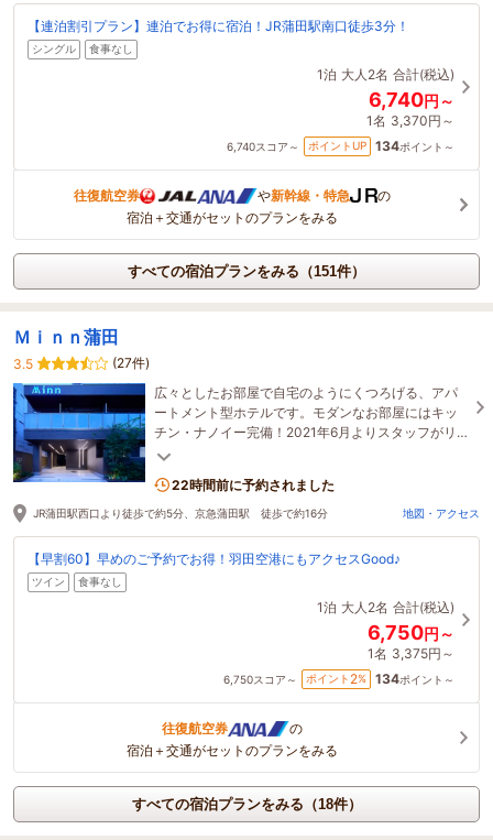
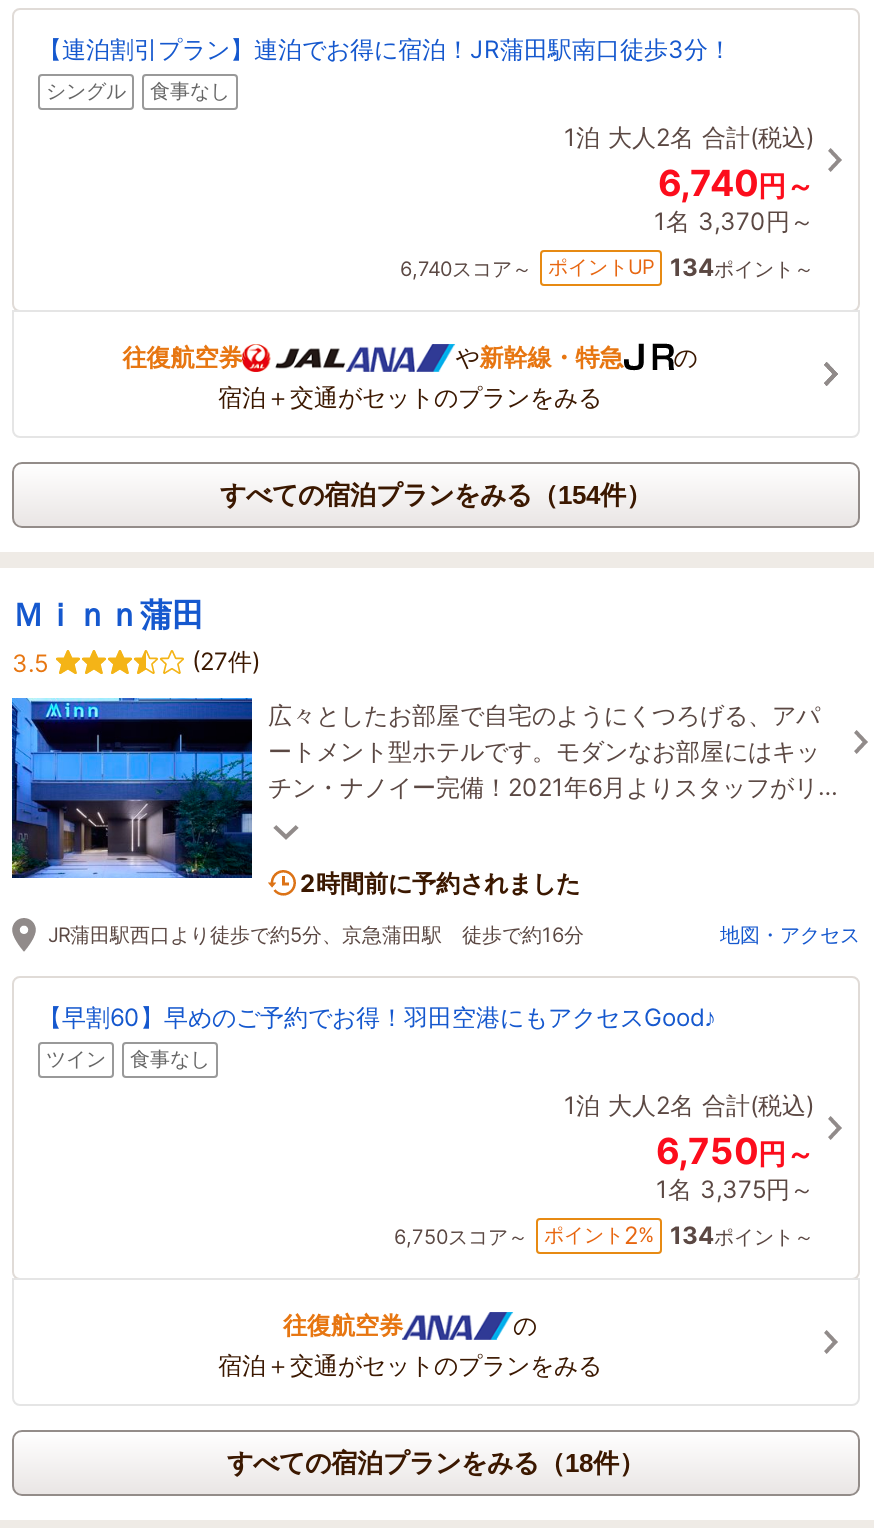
[128,263,365,279] すべての宿泊プランをみる（151件） -> [220,479,652,509] すべての宿泊プランをみる（154件）
[172,476,335,493] 22時間前に予約されました -> [300,867,580,897] 2時間前に予約されました

